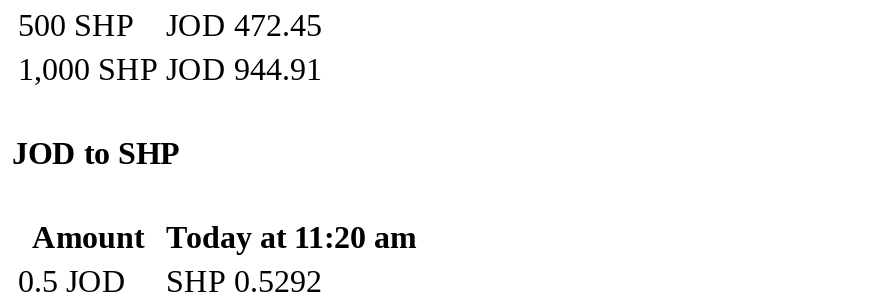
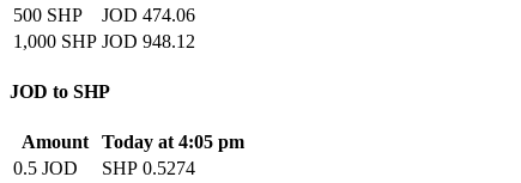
[18,7,322,41] 500 SHP JOD 472.45 -> [13,4,195,25] 500 SHP JOD 474.06
[18,51,322,85] 1,000 SHP JOD 944.91 -> [13,31,195,51] 1,000 SHP JOD 948.12
[32,220,416,254] Amount Today at 11:20 am -> [22,132,244,152] Amount Today at 4:05 pm
[18,264,322,298] 0.5 JOD SHP 0.5292 -> [13,158,195,178] 0.5 JOD SHP 0.5274

